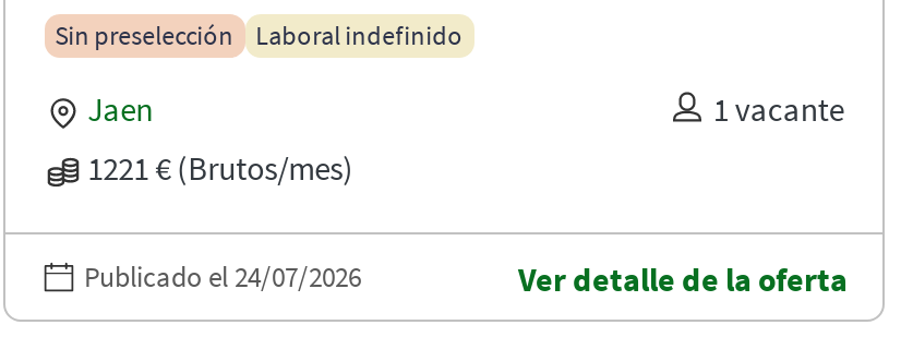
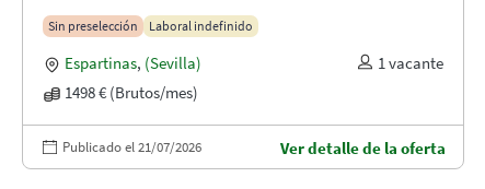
[87,88,153,129] Jaen -> [64,53,201,73] Espartinas, (Sevilla)
[87,147,354,188] 1221 € (Brutos/mes) -> [64,82,198,103] 1498 € (Brutos/mes)
[84,258,361,295] Publicado el 24/07/2026 -> [62,138,201,156] Publicado el 21/07/2026

